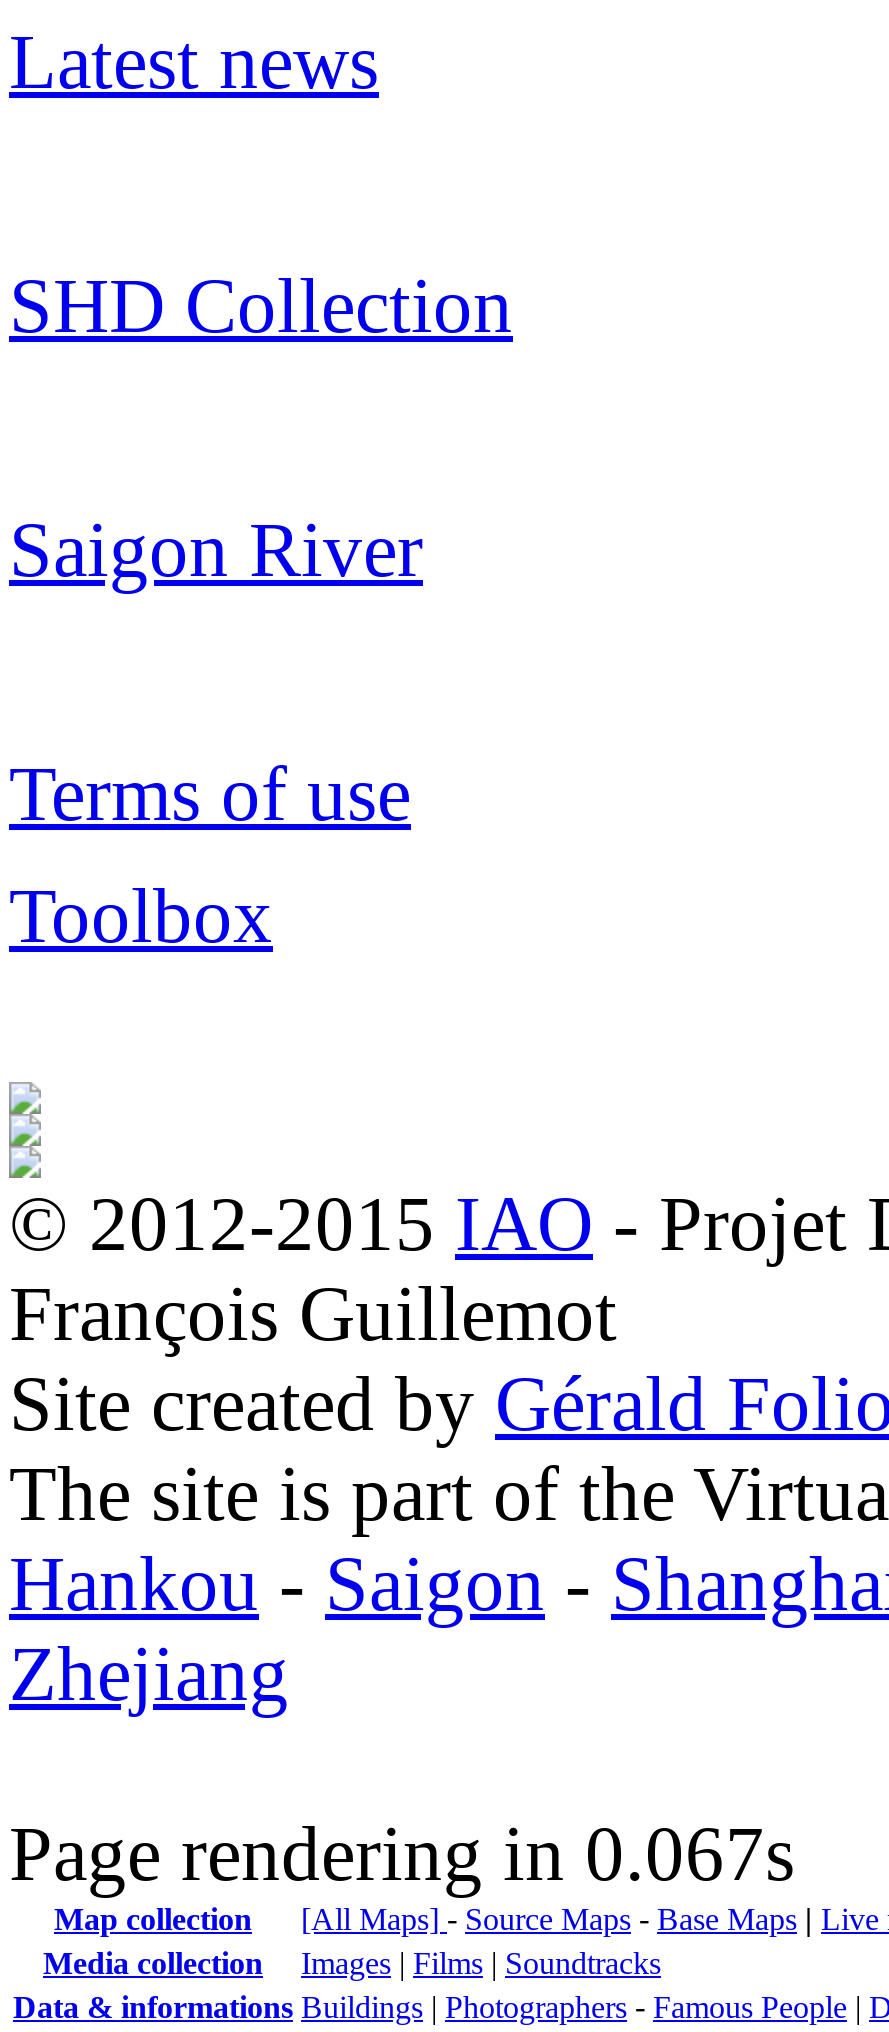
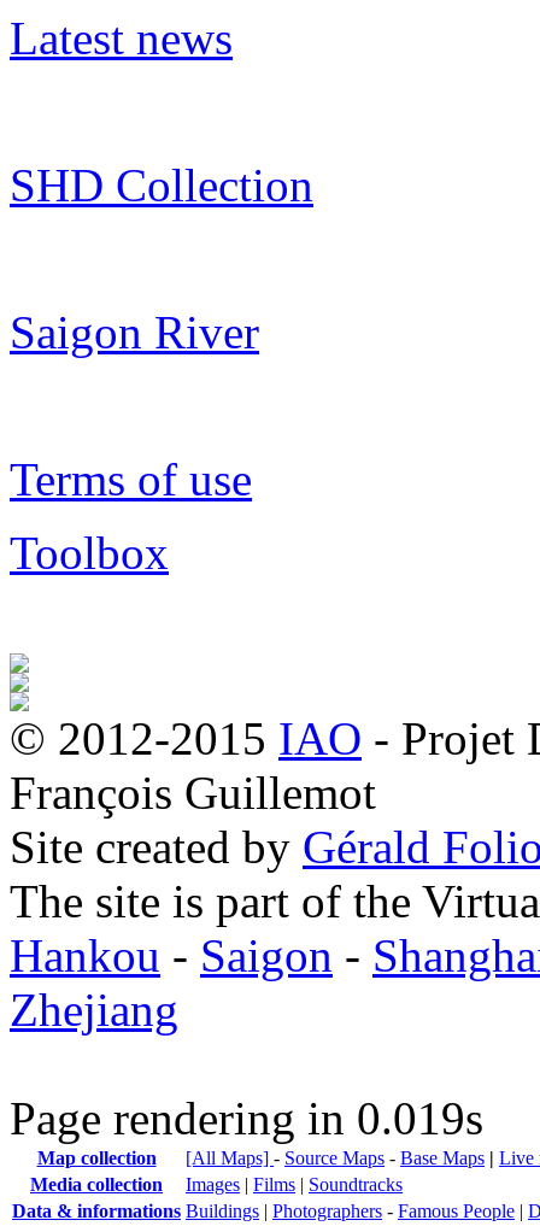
[9,1810,835,1896] Page rendering in 0.067s -> [10,1092,507,1144] Page rendering in 0.019s

